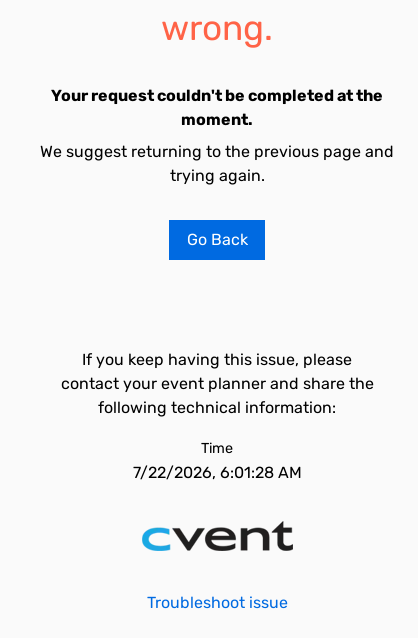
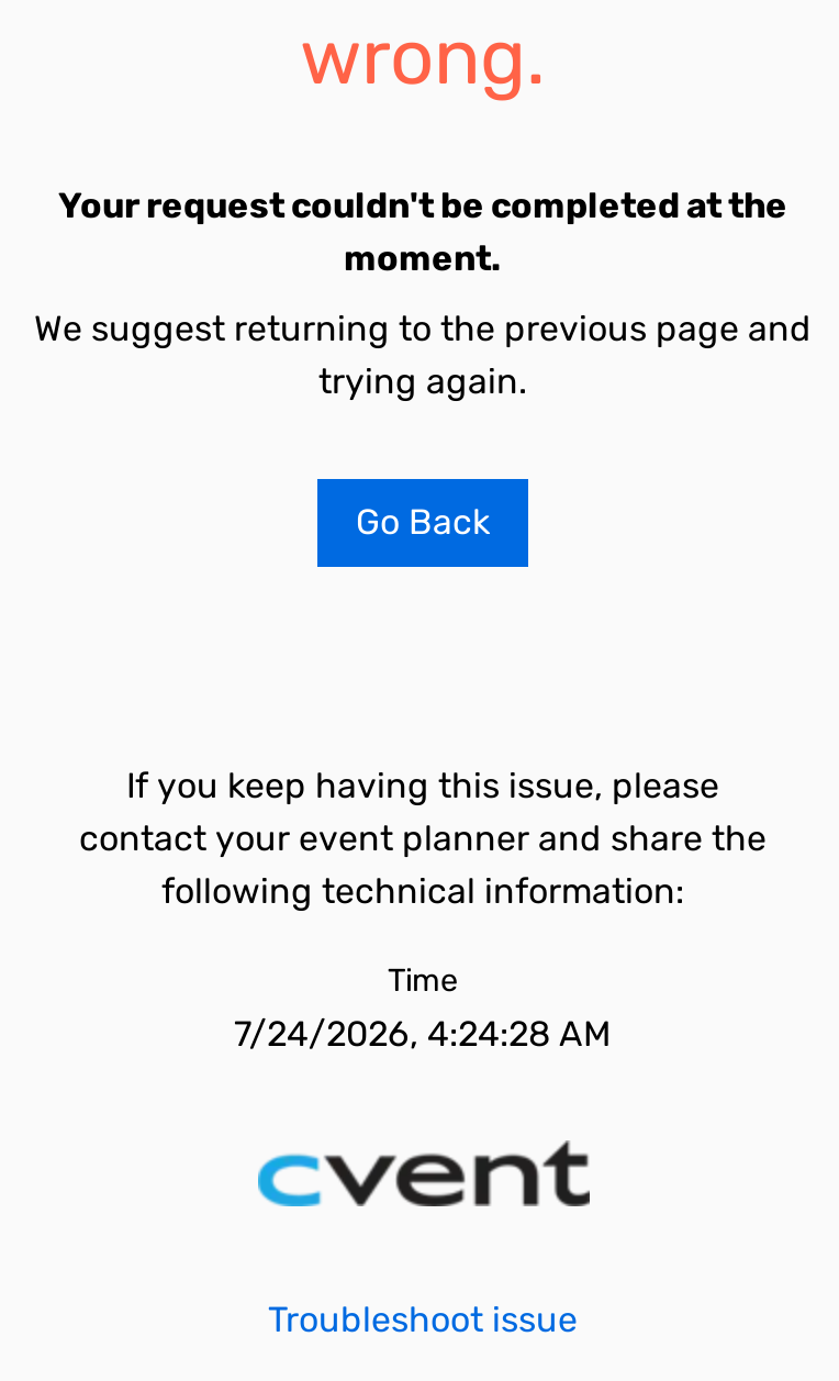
[132,463,301,482] 7/22/2026, 6:01:28 AM -> [234,1013,612,1055] 7/24/2026, 4:24:28 AM

